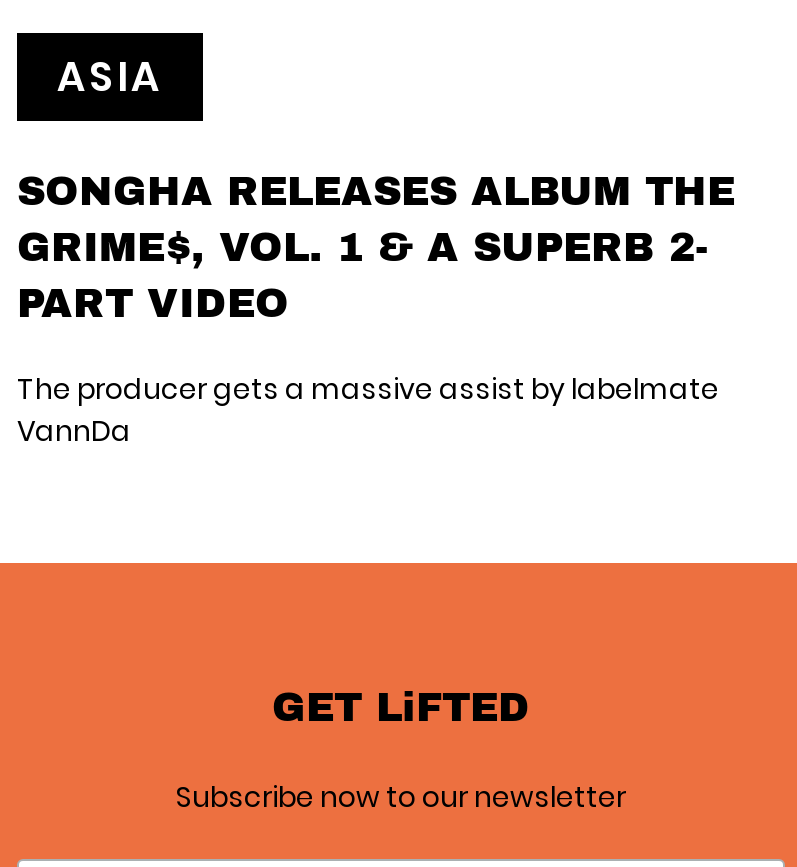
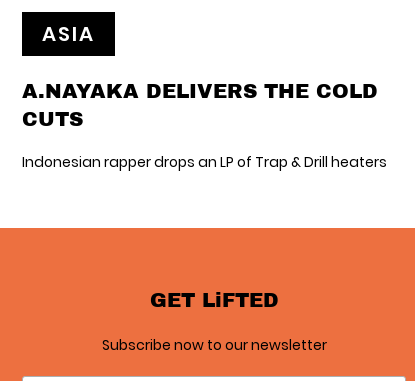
[17,162,735,330] SONGHA RELEASES ALBUM THE | GRIME$, VOL. 1 & A SUPERB 2- | PART VIDEO -> [22,76,378,132] A.NAYAKA DELIVERS THE COLD | CUTS
[17,370,719,452] The producer gets a massive assist by labelmate | VannDa -> [22,152,387,172] Indonesian rapper drops an LP of Trap & Drill heaters

